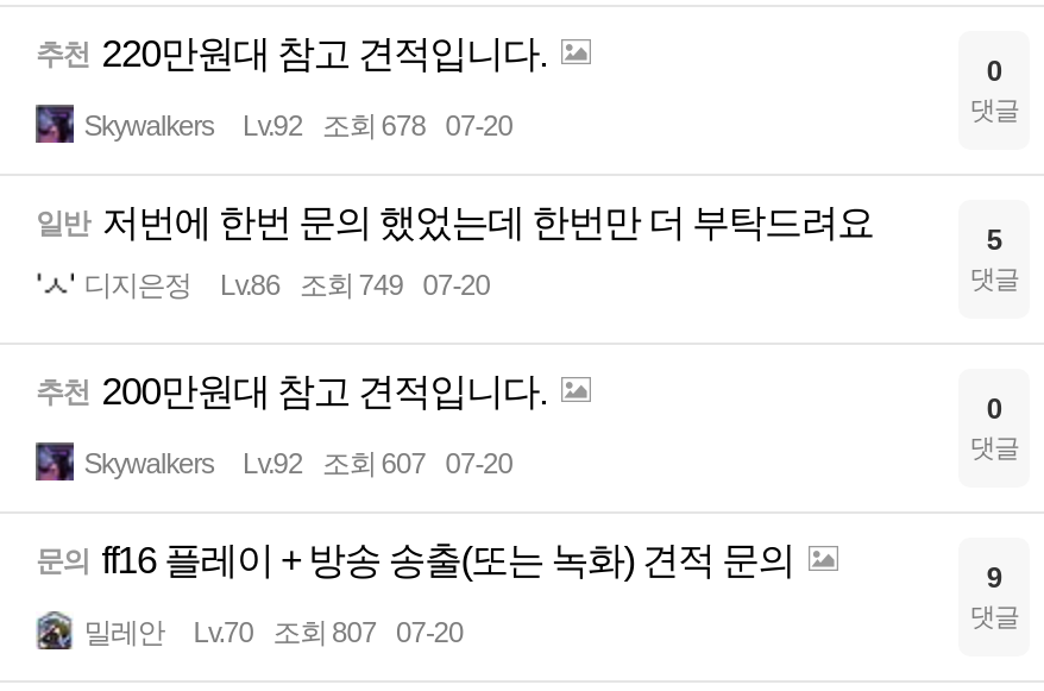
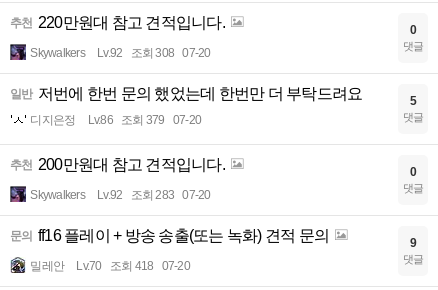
[84,109,512,143] Skywalkers Lv.92 조회 678 07-20 -> [30,46,210,60] Skywalkers Lv.92 조회 308 07-20
[84,269,490,302] 디지은정 Lv.86 조회 749 07-20 -> [30,113,201,127] 디지은정 Lv.86 조회 379 07-20
[84,447,512,480] Skywalkers Lv.92 조회 607 07-20 -> [30,188,210,202] Skywalkers Lv.92 조회 283 07-20
[84,616,463,649] 밀레안 Lv.70 조회 807 07-20 -> [30,259,190,273] 밀레안 Lv.70 조회 418 07-20

